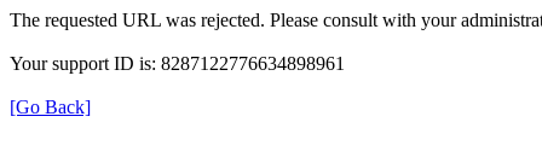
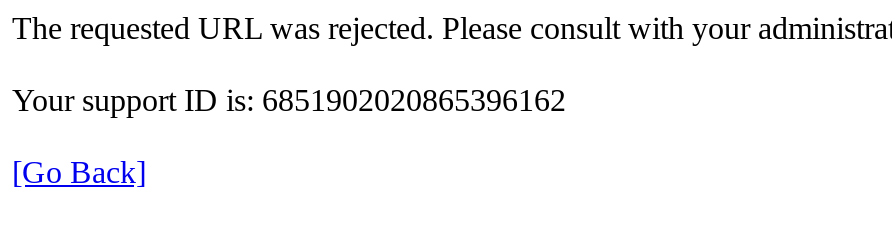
[10,53,345,74] Your support ID is: 8287122776634898961 -> [12,83,566,117] Your support ID is: 6851902020865396162

